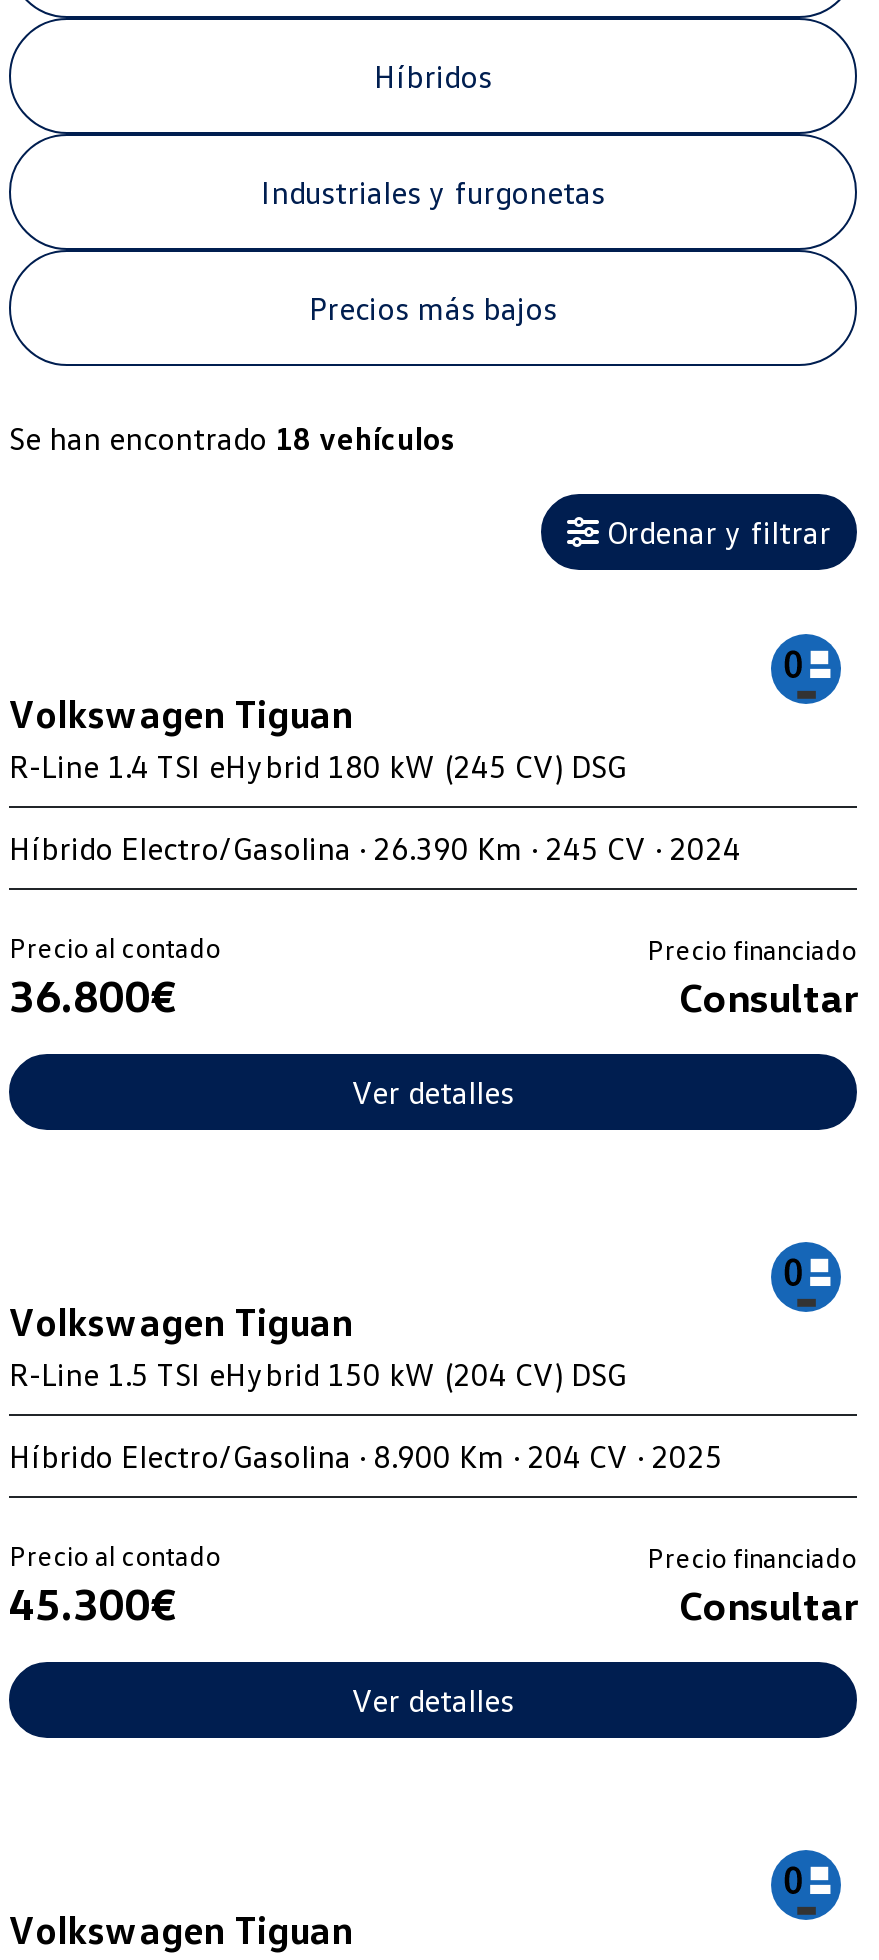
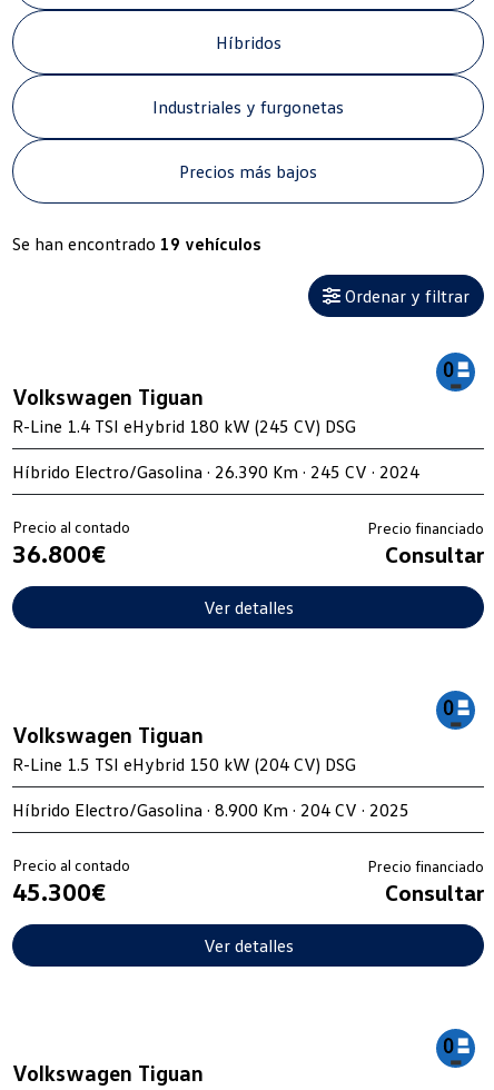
[9,418,457,458] Se han encontrado 18 vehículos -> [12,232,261,255] Se han encontrado 19 vehículos

